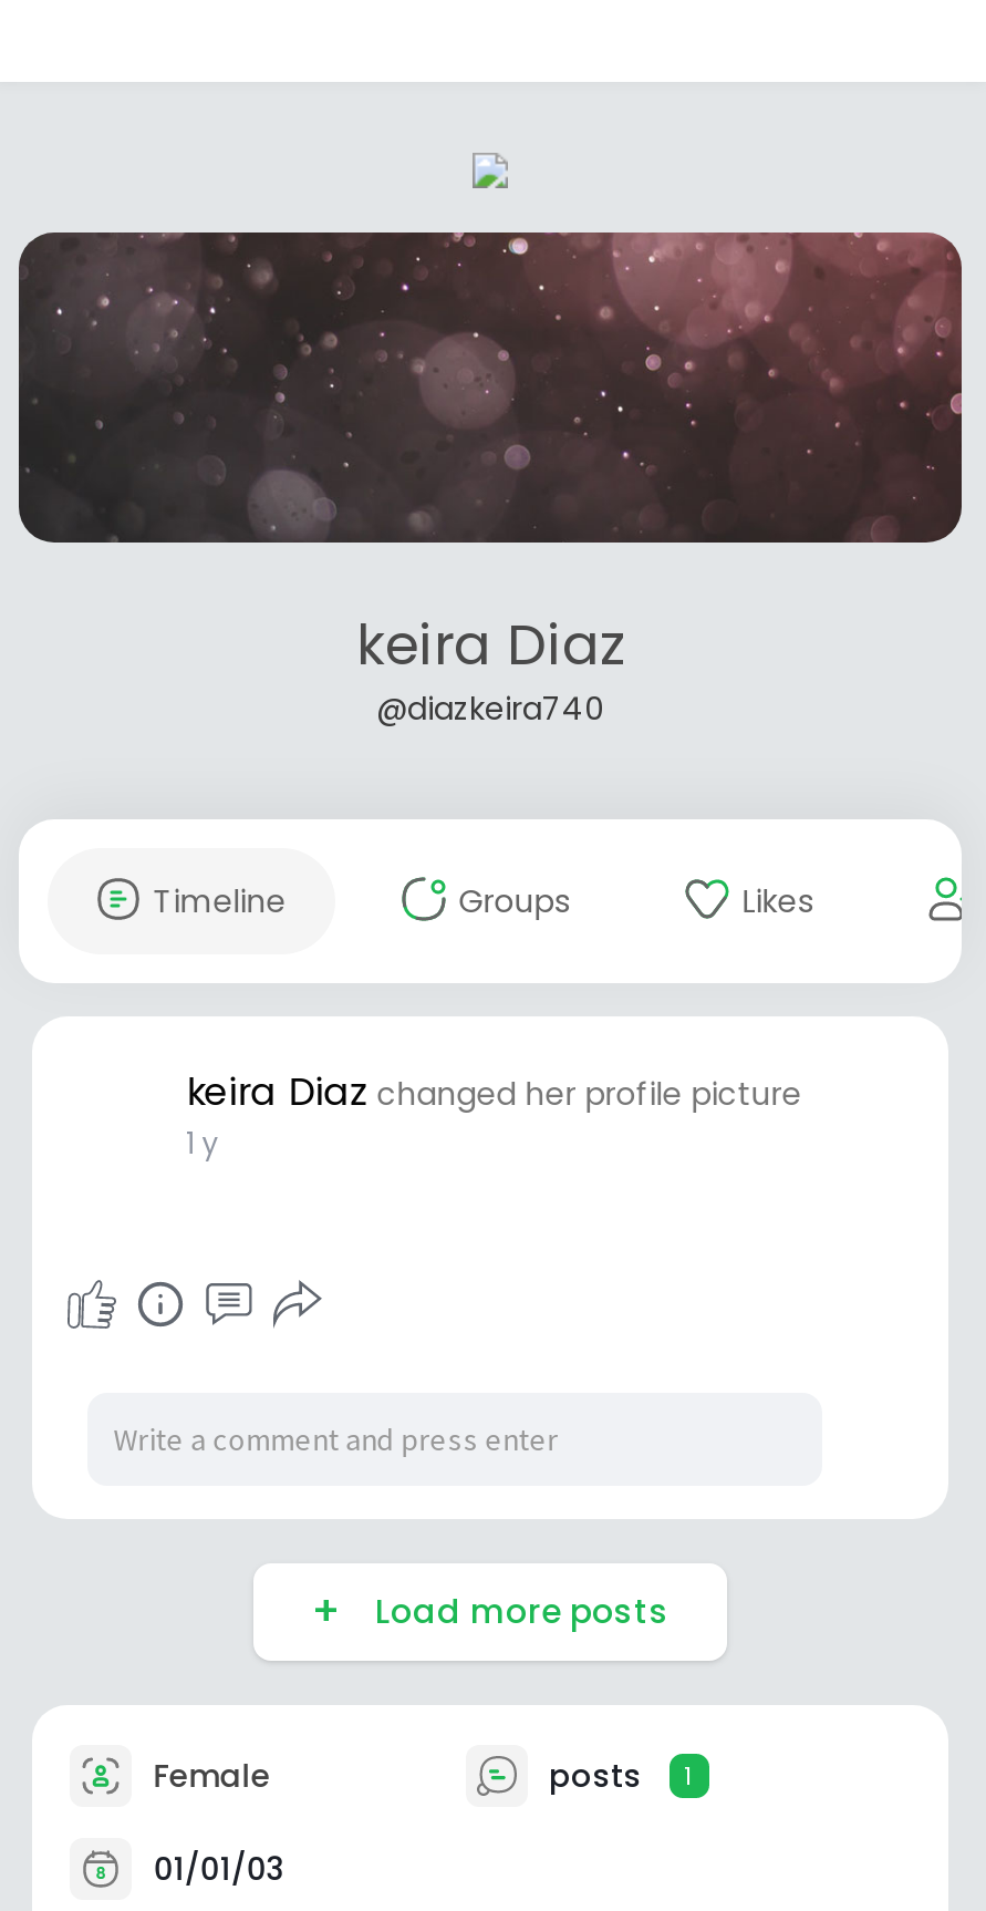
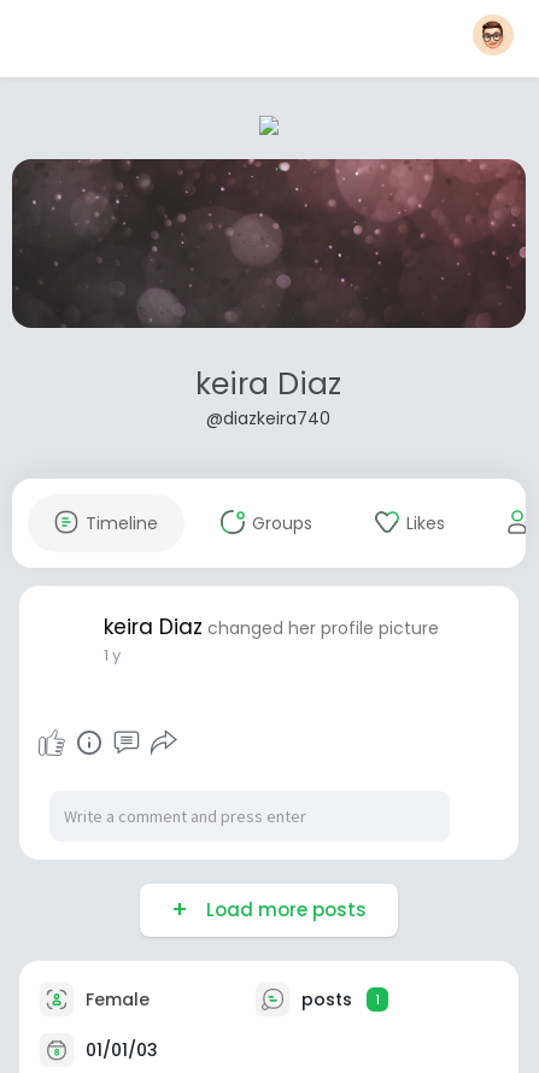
none -> [473,14,514,55] [image]

